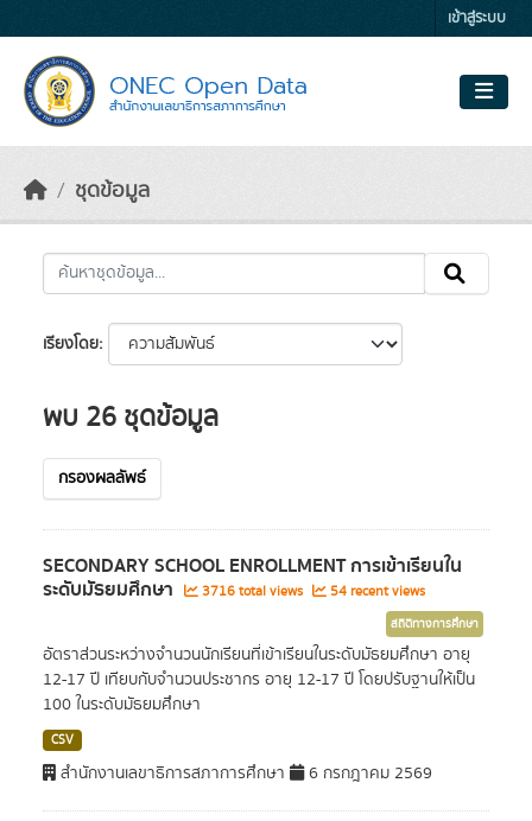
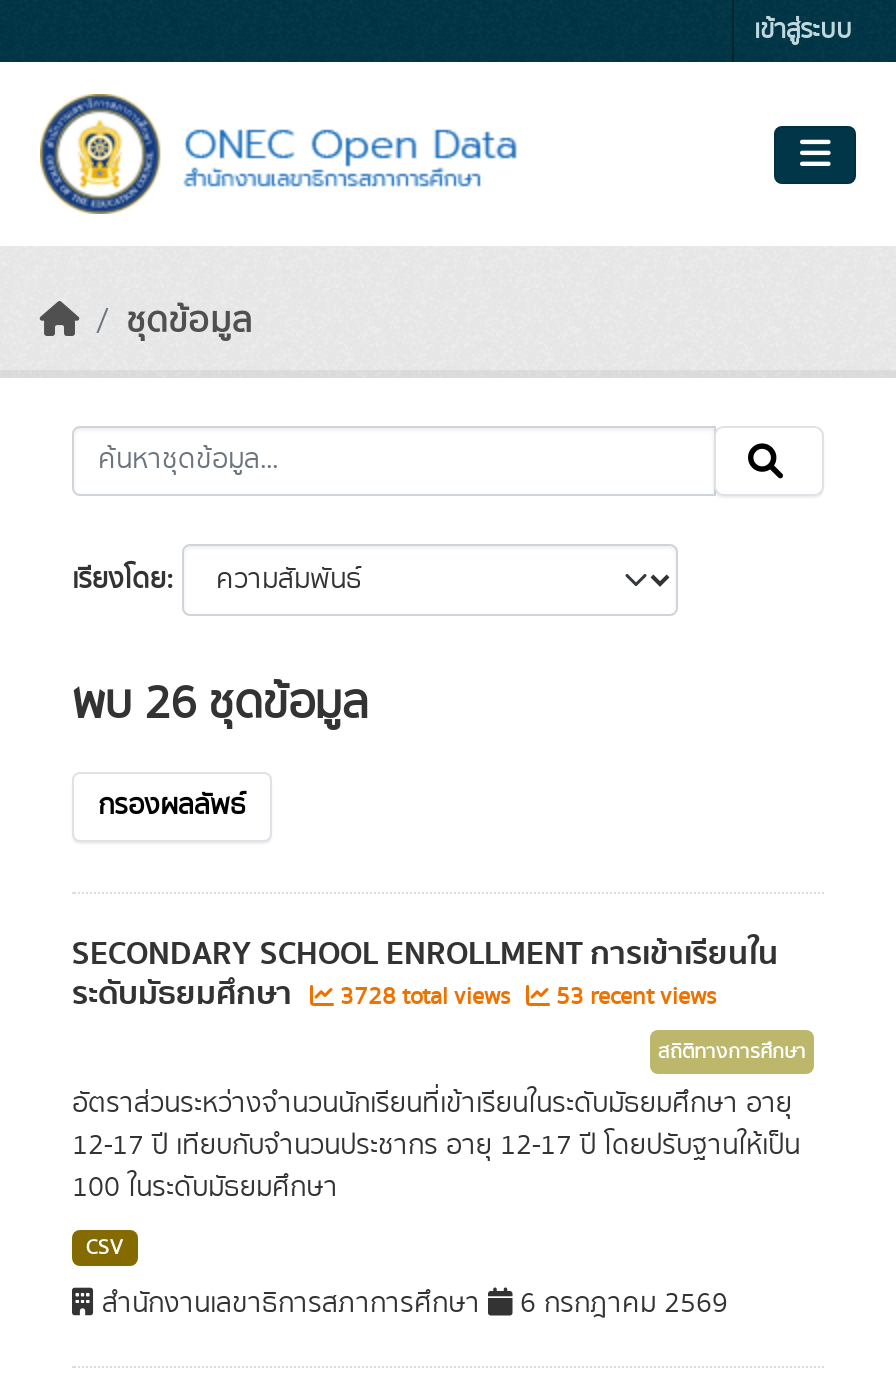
[198,581,306,602] 3716 total views -> [334,980,516,1014] 3728 total views
[327,581,425,602] 54 recent views -> [550,980,716,1014] 53 recent views

